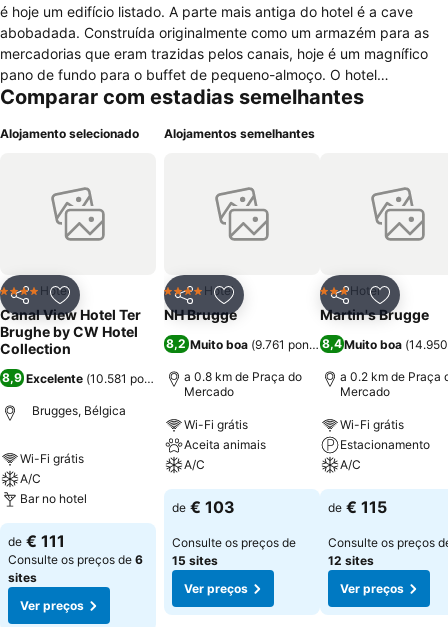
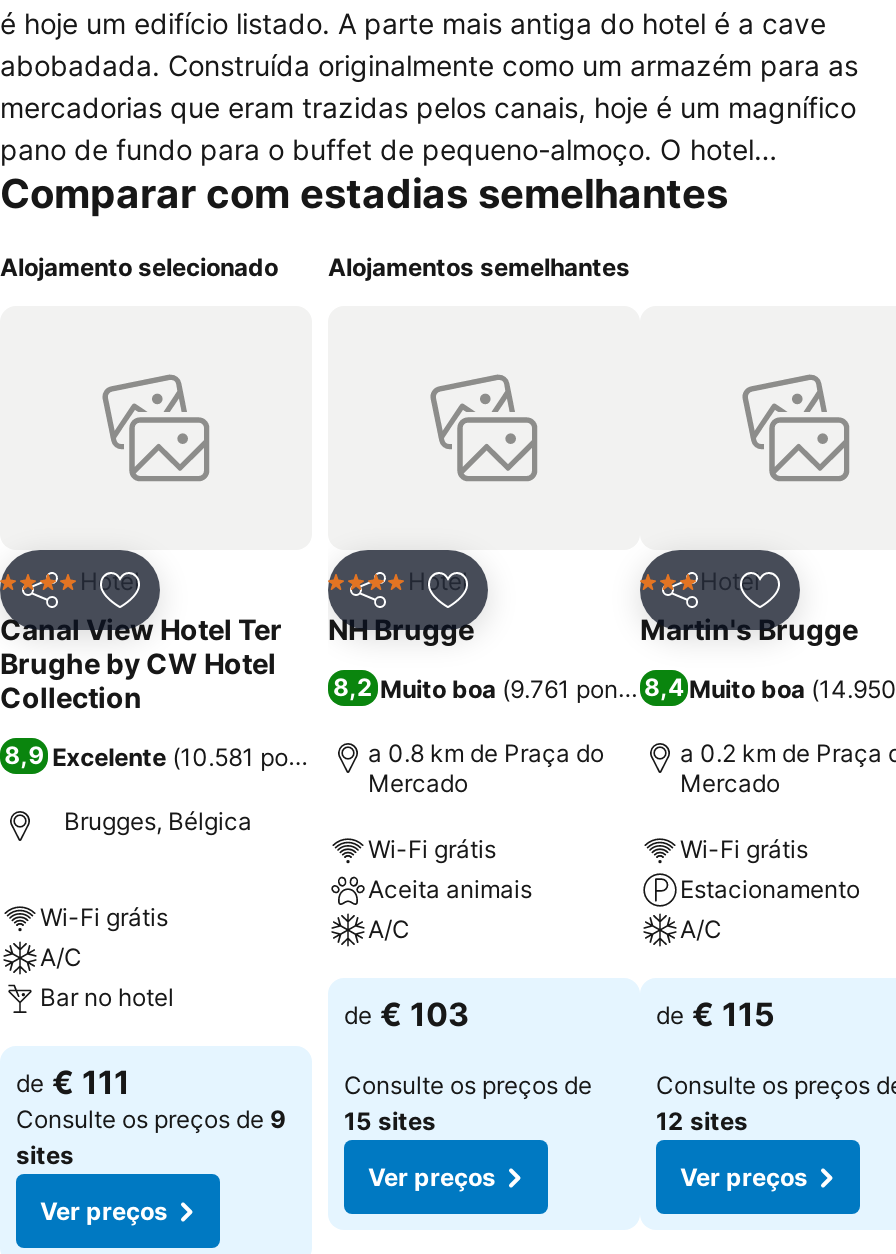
[8,552,143,567] Consulte os preços de 6 -> [16,1104,286,1134] Consulte os preços de 9

